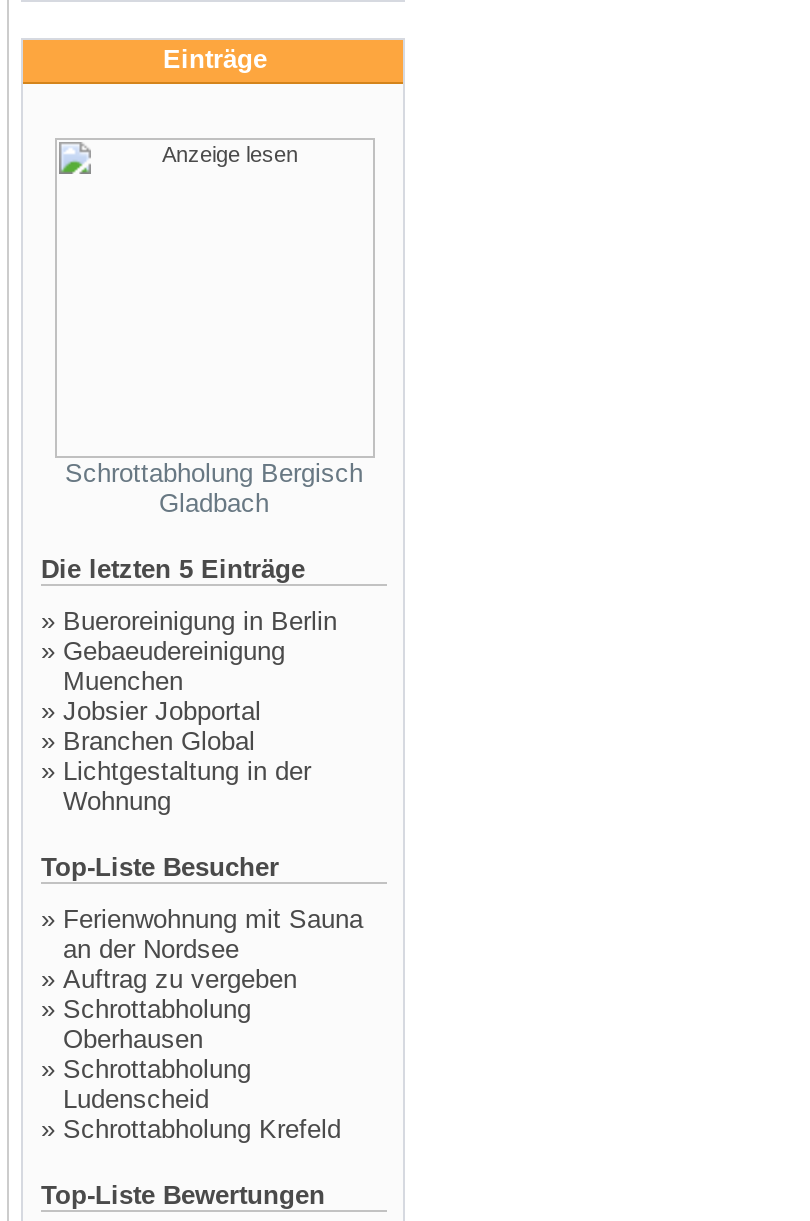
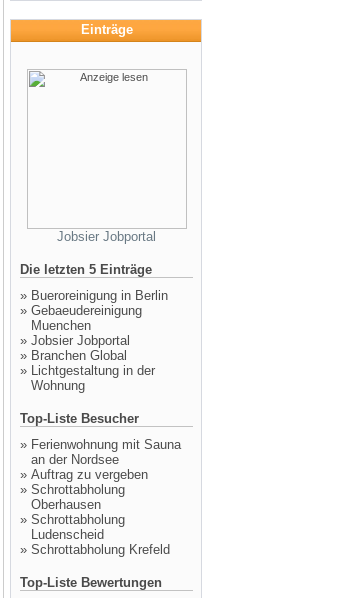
[65,458,363,518] Schrottabholung Bergisch | Gladbach -> [57,229,156,244] Jobsier Jobportal

